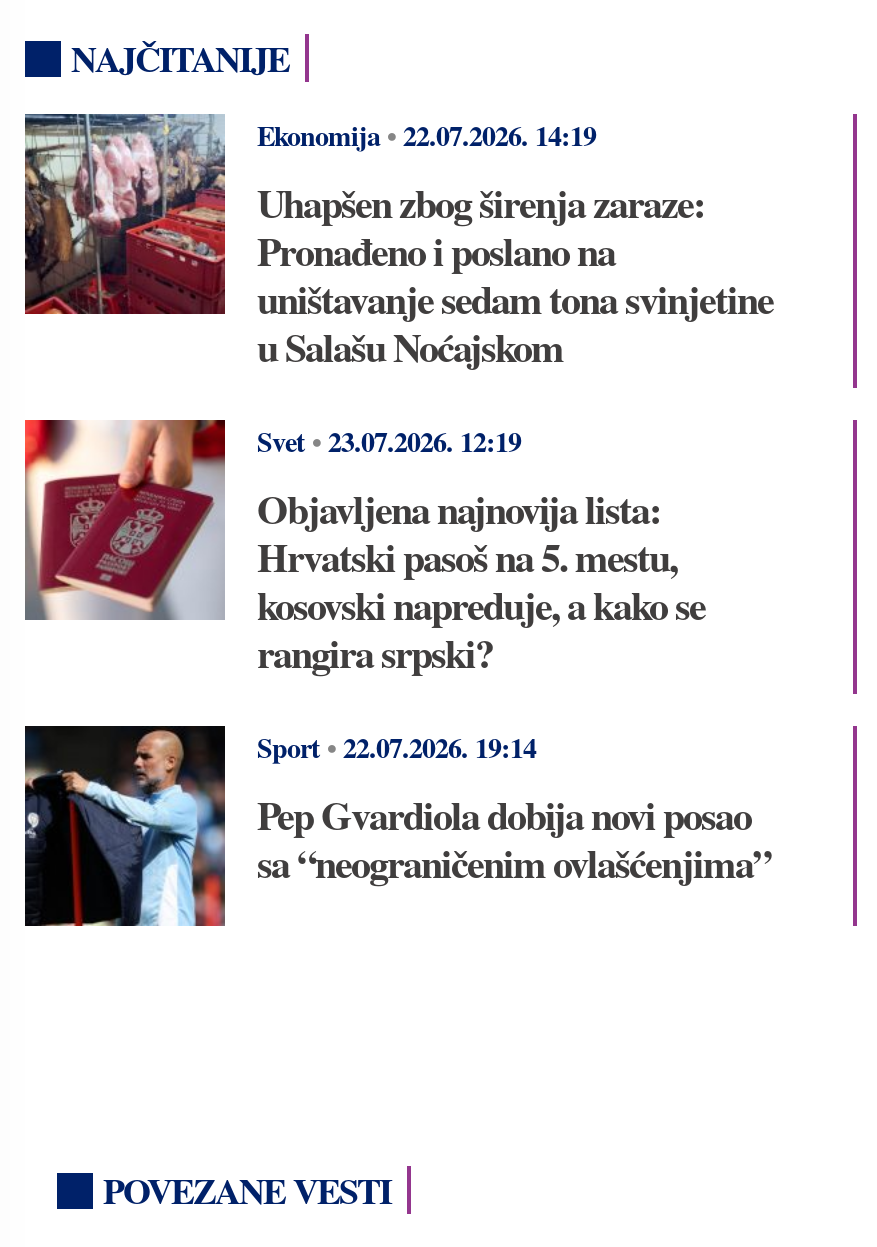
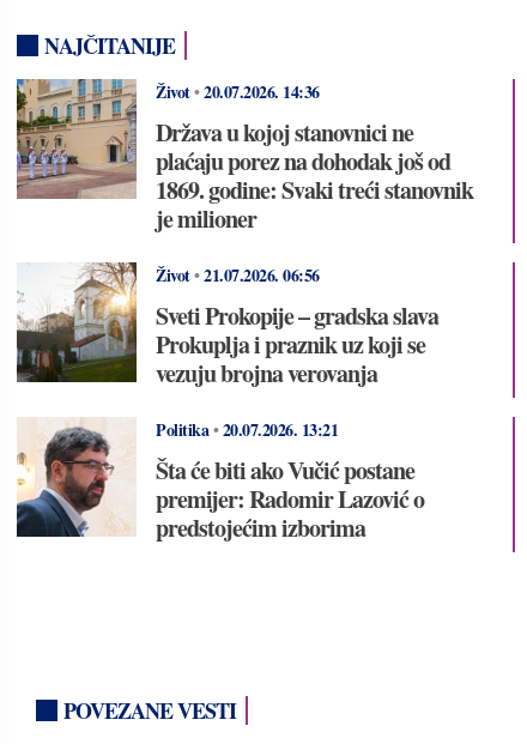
[25,112,773,375] [image] | Ekonomija •22.07.2026. 14:19 | Uhapšen zbog širenja zaraze: | Pronađeno i poslano na | uništavanje sedam tona svinjetine | u Salašu Noćajskom -> [16,78,473,235] [image] | Život •20.07.2026. 14:36 | Država u kojoj stanovnici ne | plaćaju porez na dohodak još od | 1869. godine: Svaki treći stanovnik | je milioner
[23,418,705,681] [image] | Svet •23.07.2026. 12:19 | Objavljena najnovija lista: | Hrvatski pasoš na 5. mestu, | kosovski napreduje, a kako se | rangira srpski? -> [16,262,438,390] [image] | Život • 21.07.2026. 06:56 | Sveti Prokopije – gradska slava | Prokuplja i praznik uz koji se | vezuju brojna verovanja
[23,702,771,928] [image] | Sport •22.07.2026. 19:14 | Pep Gvardiola dobija novi posao | sa “neograničenim ovlašćenjima” -> [17,416,424,552] [image] | Politika • 20.07.2026. 13:21 | Šta će biti ako Vučić postane | premijer: Radomir Lazović o | predstojećim izborima

